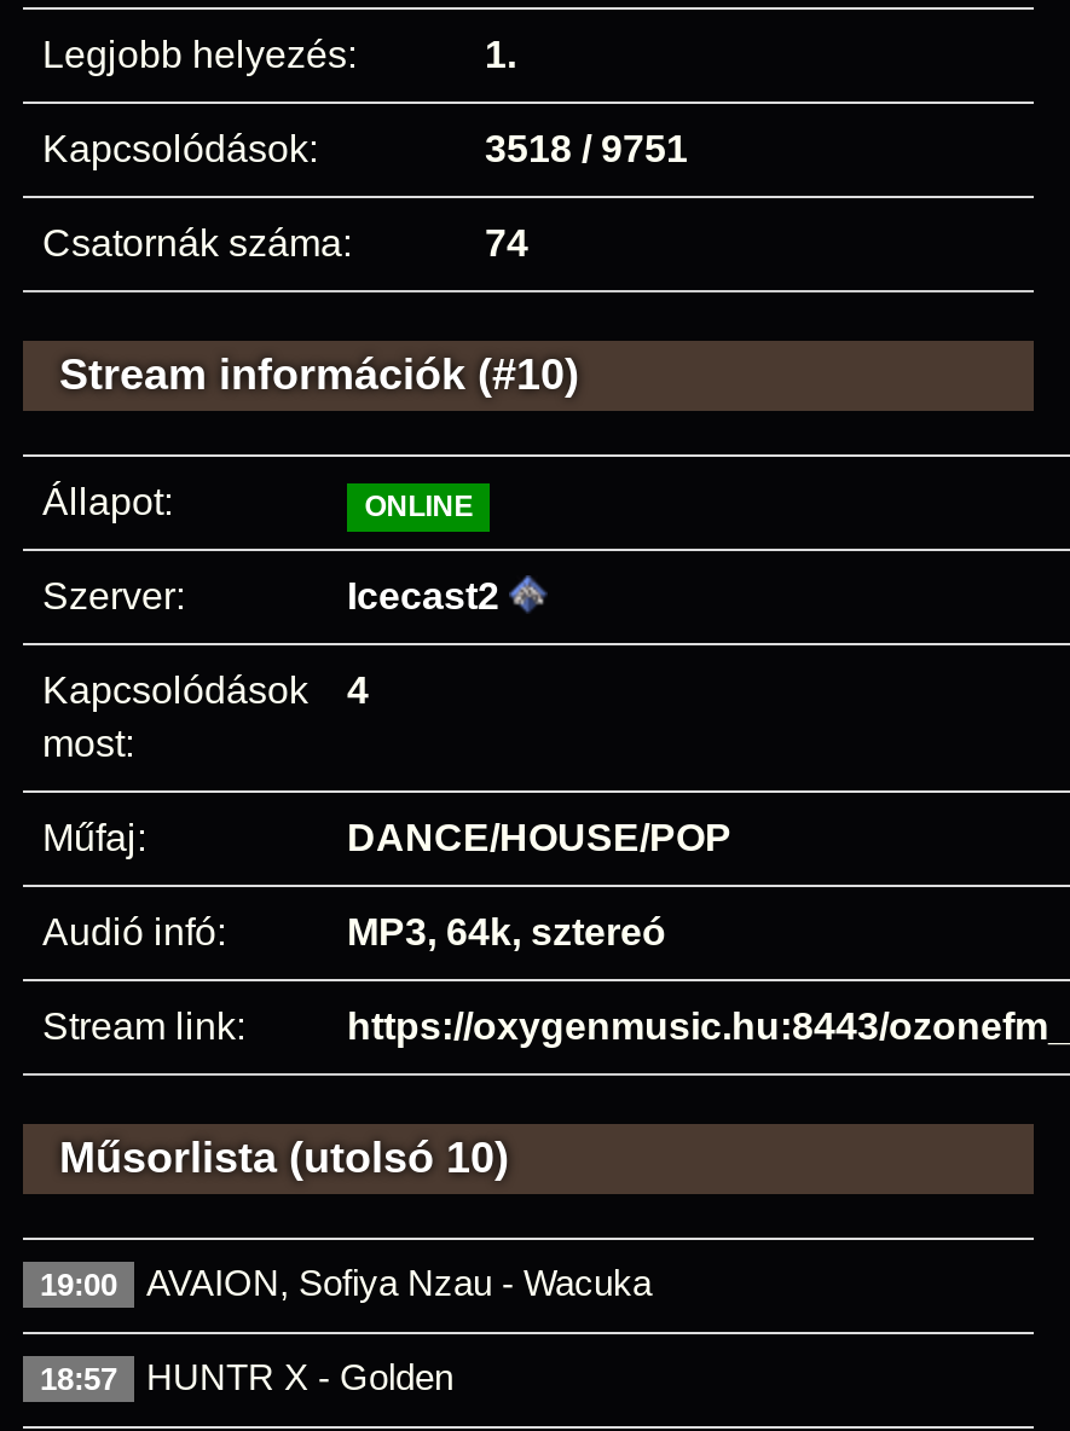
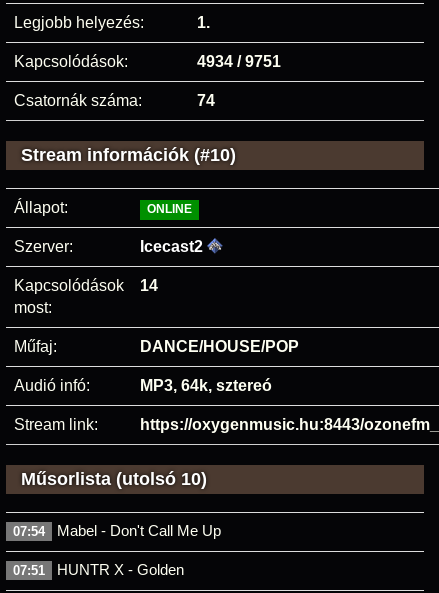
[485,128,688,169] 3518 / 9751 -> [197,53,281,70] 4934 / 9751
[42,670,369,711] Kapcsolódások 4 -> [14,277,158,294] Kapcsolódások 14
[40,1262,652,1304] 19:00 | AVAION, Sofiya Nzau - Wacuka -> [13,522,221,539] 07:54 | Mabel - Don't Call Me Up
[40,1356,453,1398] 18:57 HUNTR X - Golden -> [13,561,184,578] 07:51 HUNTR X - Golden

